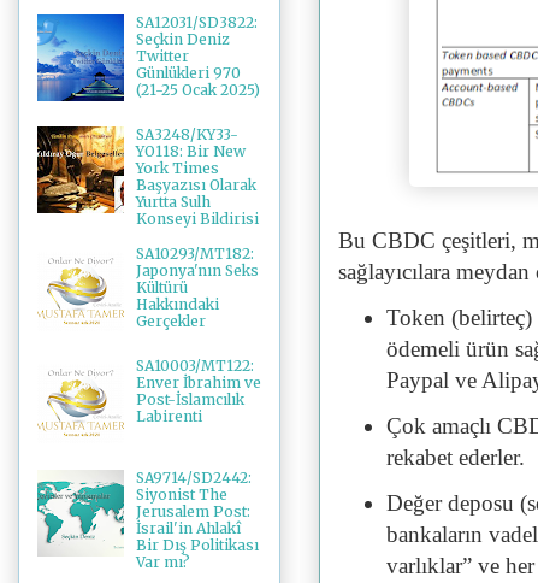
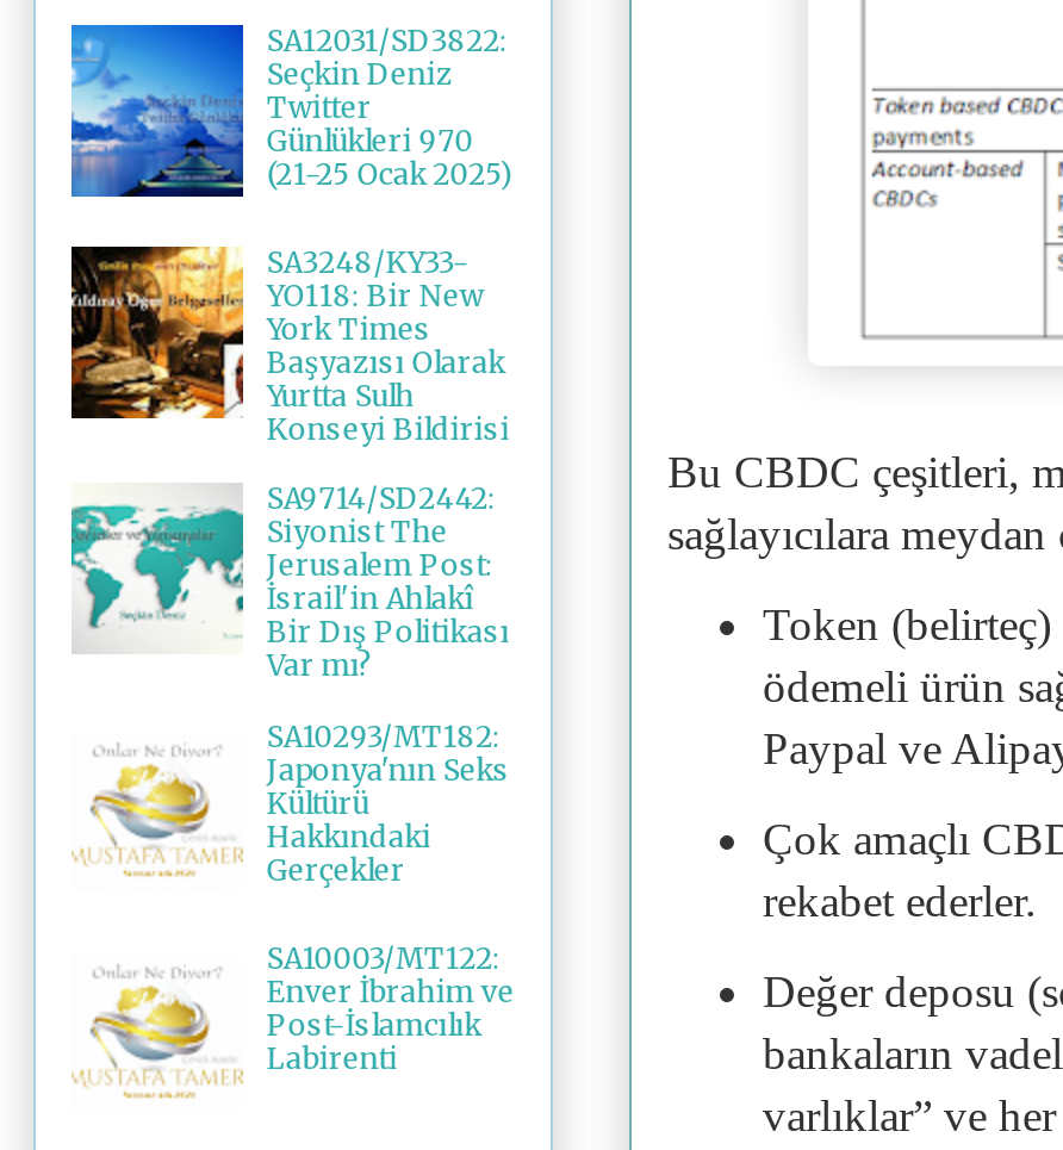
moved [43,245,261,425] -> [83,718,514,1075]: [image] | SA10293/MT182: | Japonya'nın Seks | ... | Post-İslamcılık | Labirenti
moved [36,469,259,571] -> [69,481,510,683]: [image] | SA9714/SD2442: | Siyonist The | Jerusalem Post: | İsrail'in Ahlakî | Bir Dış Politikası | Var mı?

